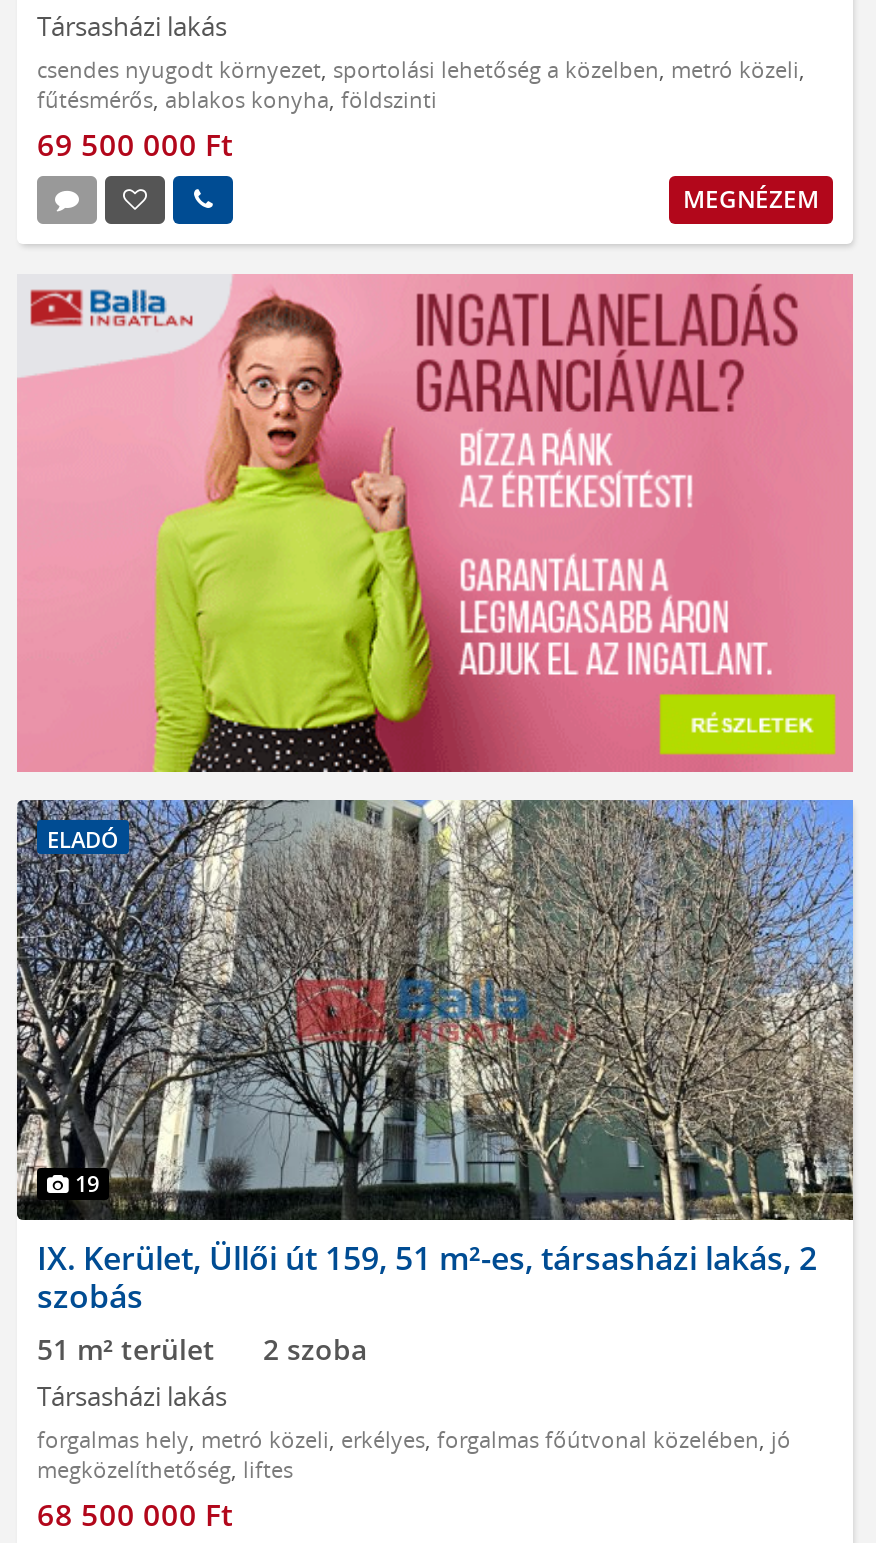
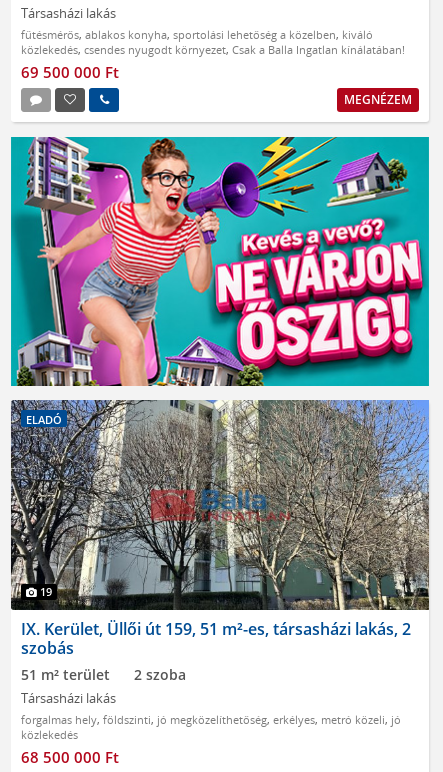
[37,54,805,114] csendes nyugodt környezet, sportolási lehetőség a közelben, metró közeli, | fűtésmérős, ablakos konyha, földszinti -> [21,27,405,57] fűtésmérős, ablakos konyha, sportolási lehetőség a közelben, kiváló | közlekedés, csendes nyugodt környezet, Csak a Balla Ingatlan kínálatában!
[17,272,853,774] [image] -> [10,136,430,387] [image]
[37,1424,791,1484] forgalmas hely, metró közeli, erkélyes, forgalmas főútvonal közelében, jó | megközelíthetőség, liftes -> [21,712,401,742] forgalmas hely, földszinti, jó megközelíthetőség, erkélyes, metró közeli, jó | közlekedés

